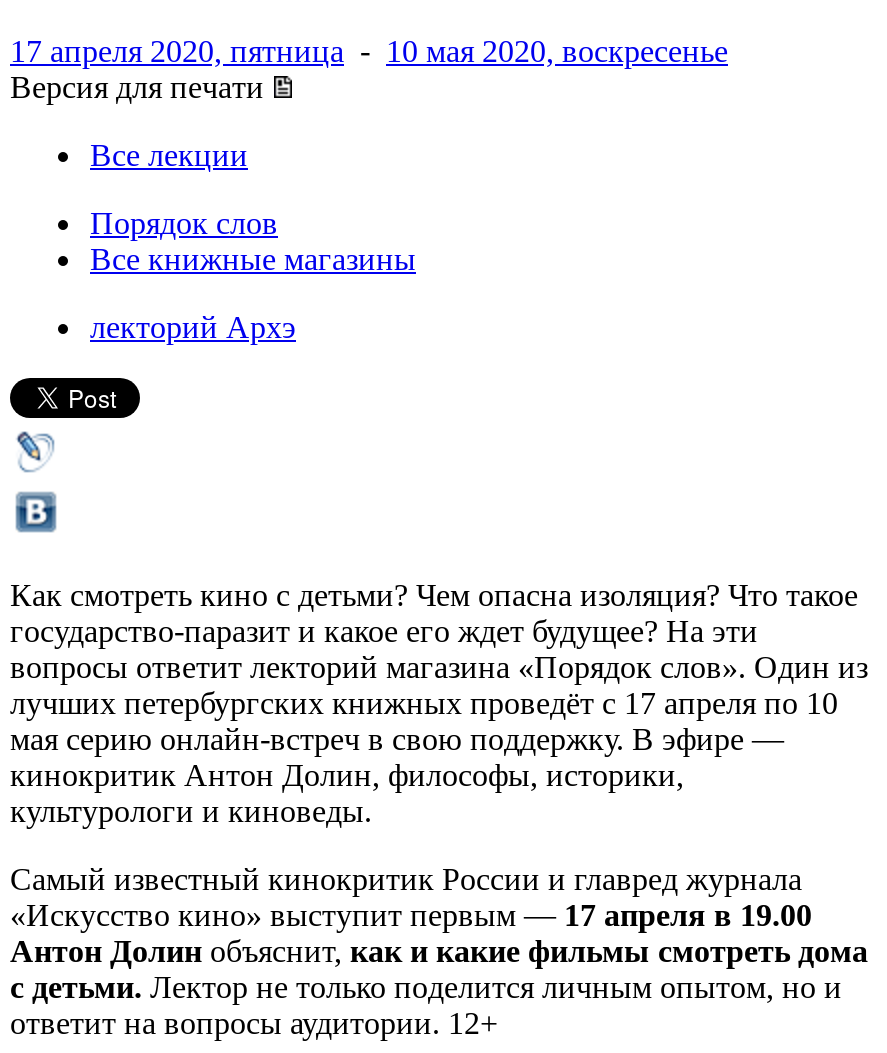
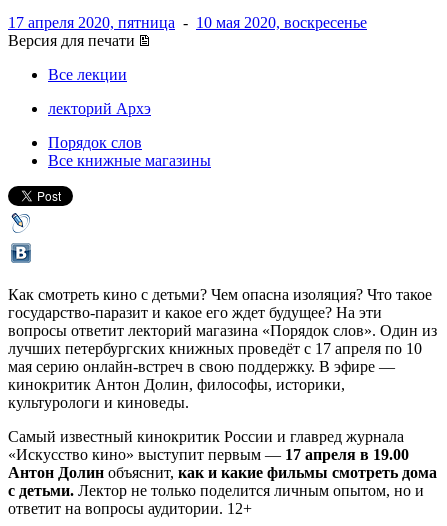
moved [90,205,416,275] -> [48,134,211,169]: Порядок слов | Все книжные магазины
moved [90,309,296,343] -> [48,100,151,117]: лекторий Архэ

